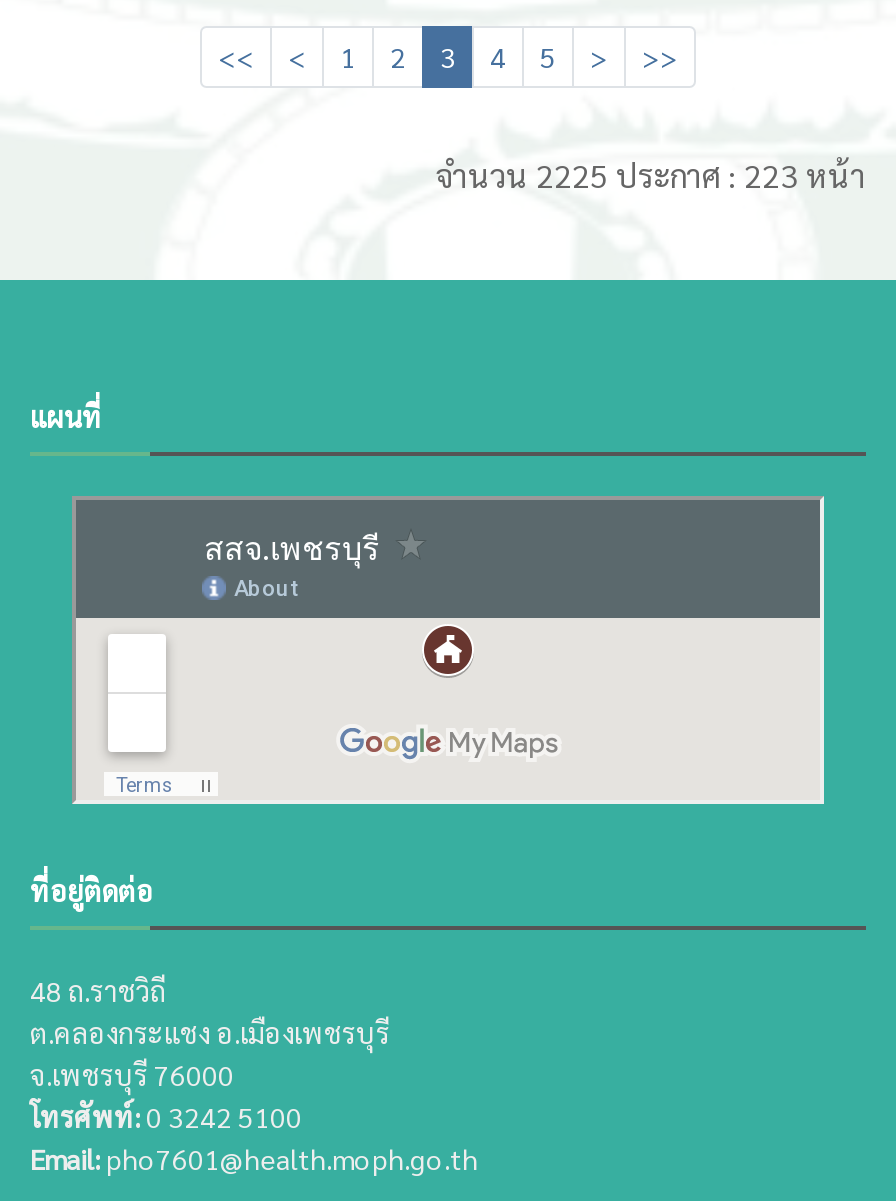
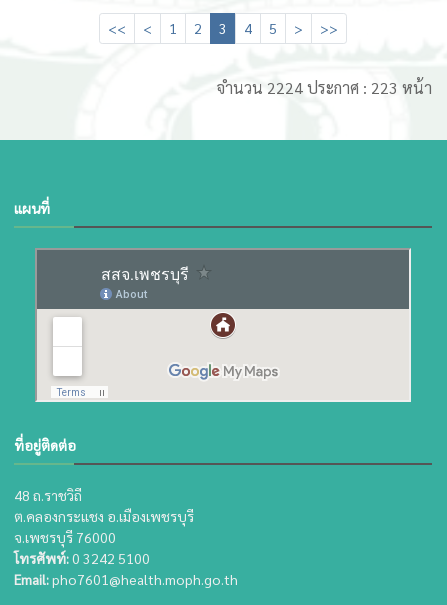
[436,154,866,196] จำนวน 2225 ประกาศ : 223 หน้า -> [217,77,432,98] จำนวน 2224 ประกาศ : 223 หน้า

